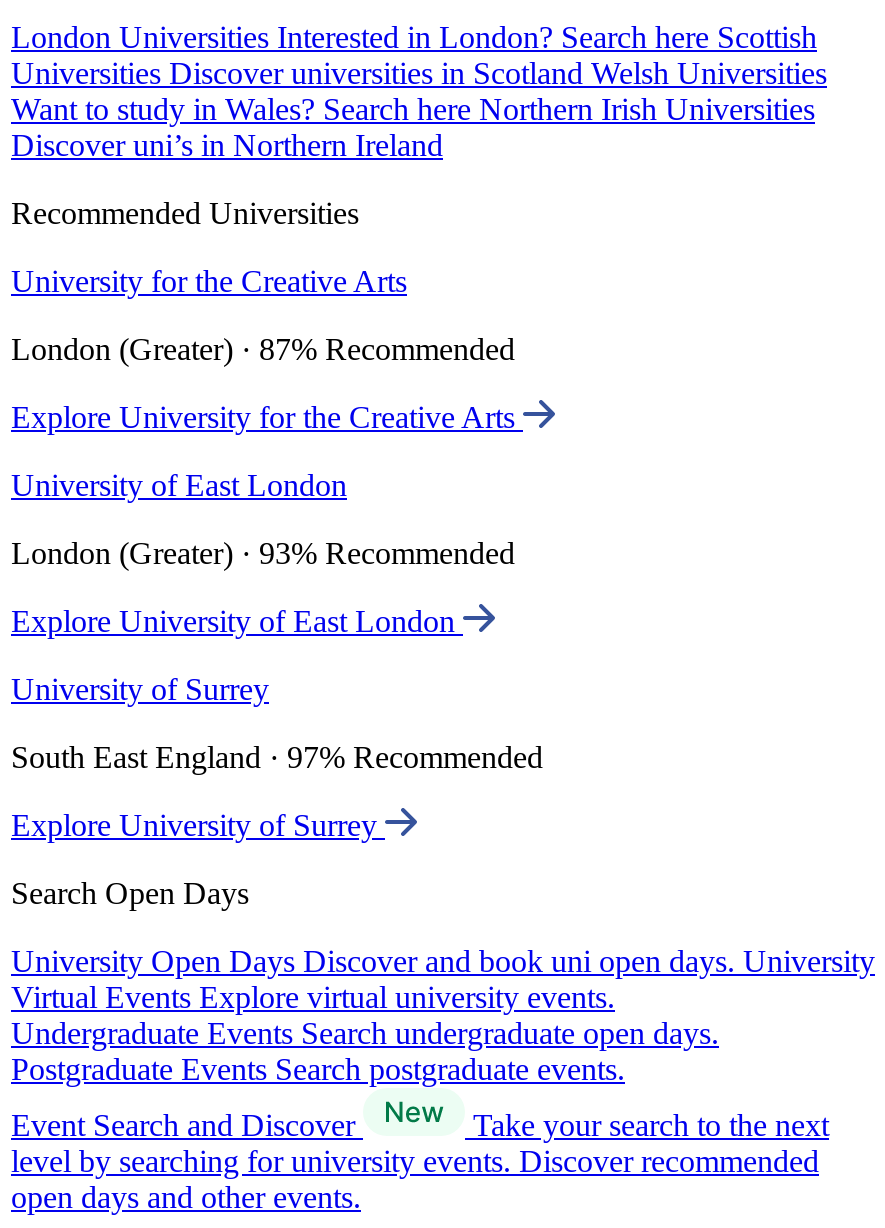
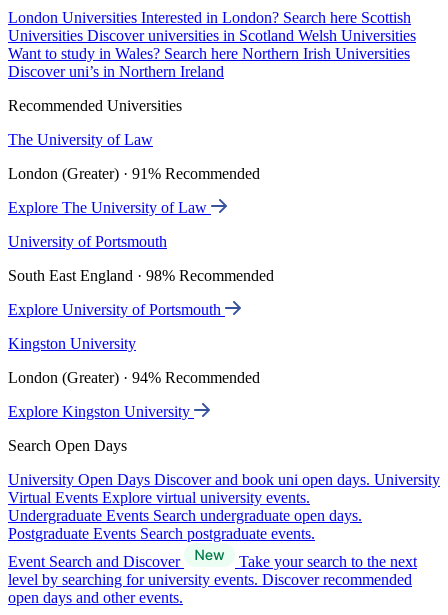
[11,264,407,298] University for the Creative Arts -> [8,131,153,148] The University of Law
[11,332,515,366] London (Greater) · 87% Recommended -> [8,165,260,182] London (Greater) · 91% Recommended
[11,400,523,434] Explore University for the Creative Arts -> [8,199,211,216] Explore The University of Law
[11,468,347,502] University of East London -> [8,233,167,250] University of Portsmouth
[11,536,515,570] London (Greater) · 93% Recommended -> [8,267,274,284] South East England · 98% Recommended
[11,604,463,638] Explore University of East London -> [8,301,225,318] Explore University of Portsmouth
[11,672,269,706] University of Surrey -> [8,335,136,352] Kingston University
[11,740,543,774] South East England · 97% Recommended -> [8,369,260,386] London (Greater) · 94% Recommended
[11,808,385,842] Explore University of Surrey -> [8,403,194,420] Explore Kingston University

